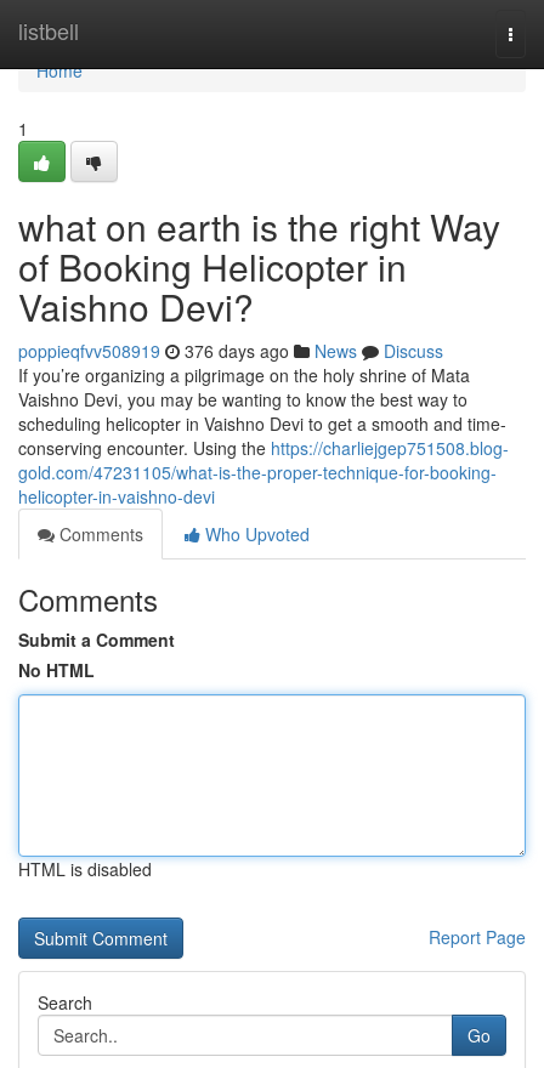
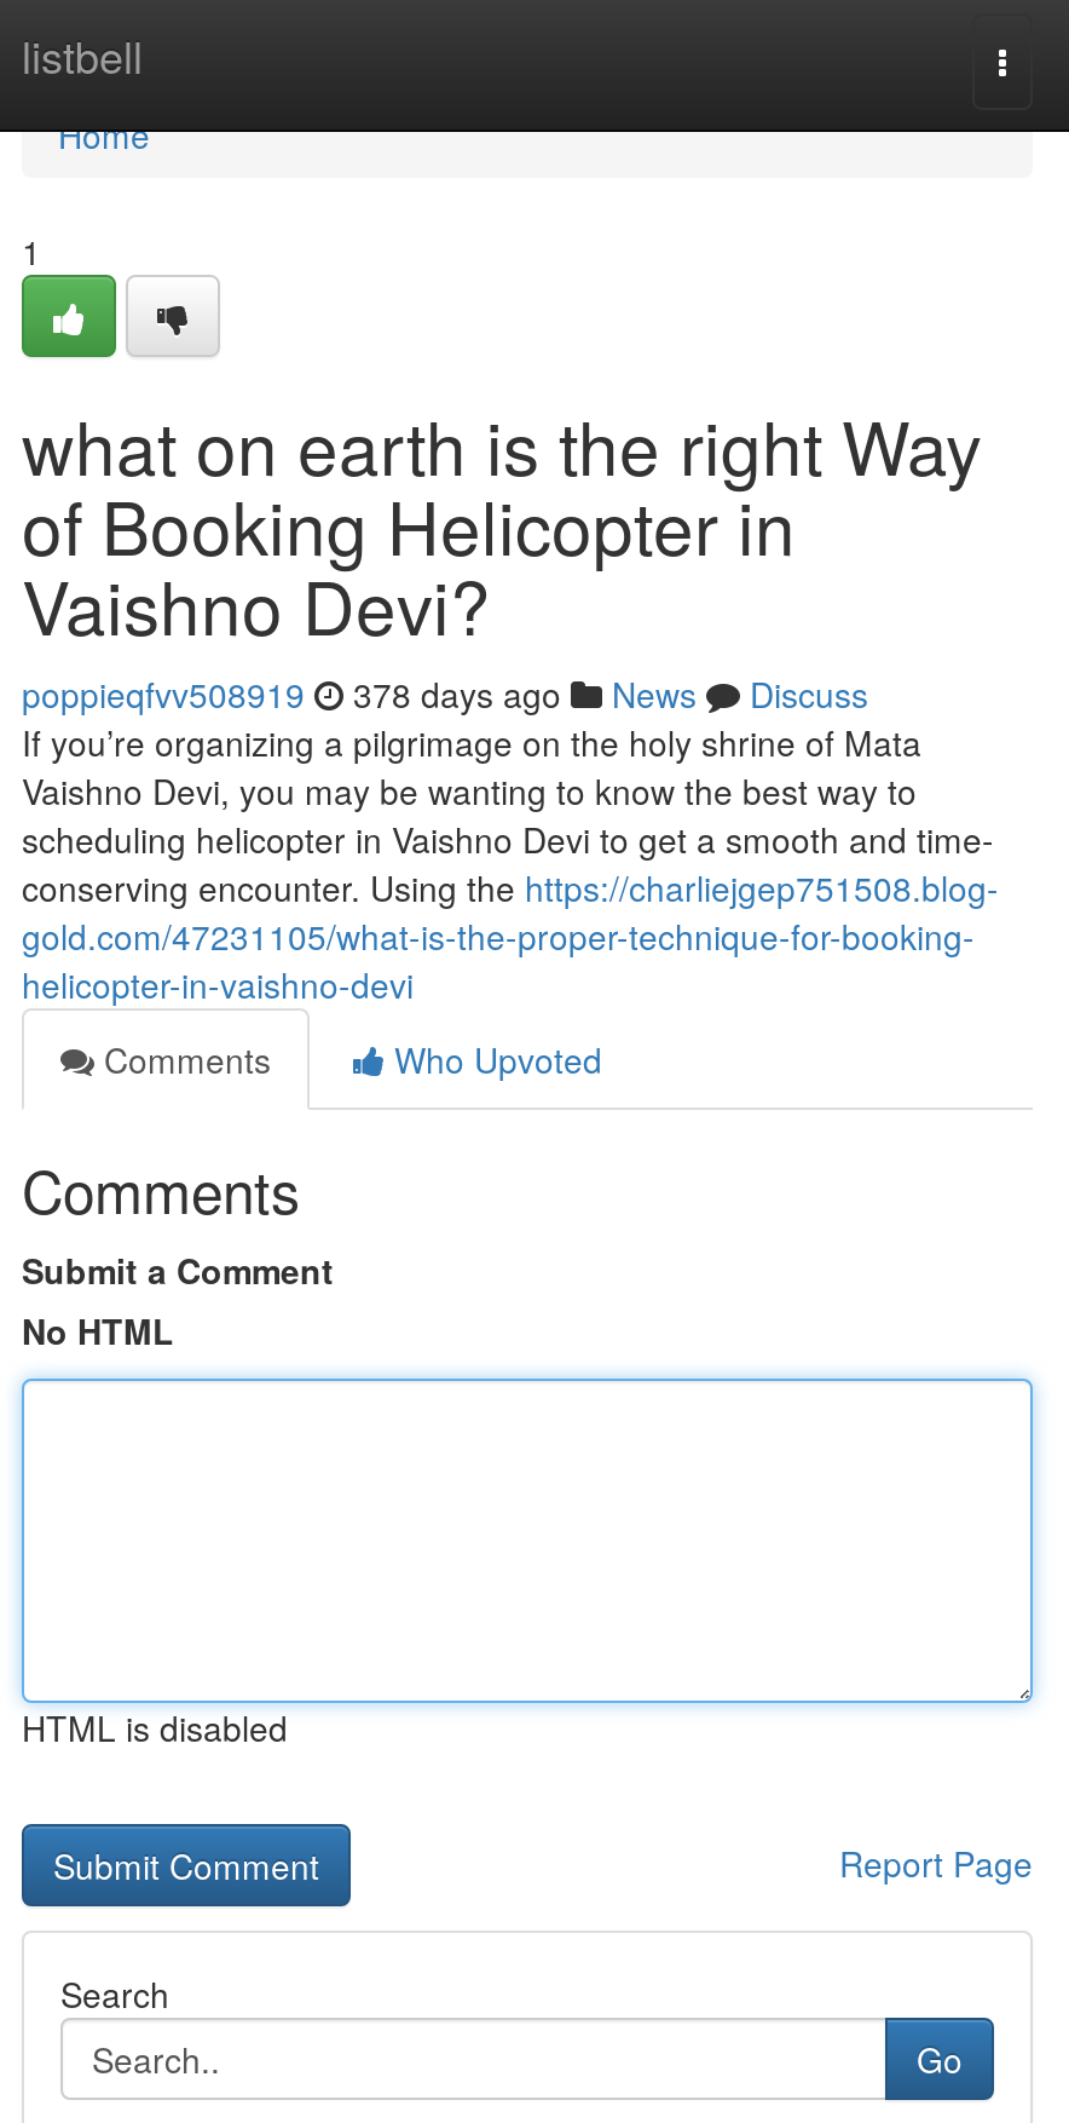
[18,339,443,363] poppieqfvv508919 376 days ago News Discuss -> [22,669,868,718] poppieqfvv508919 378 days ago News Discuss

